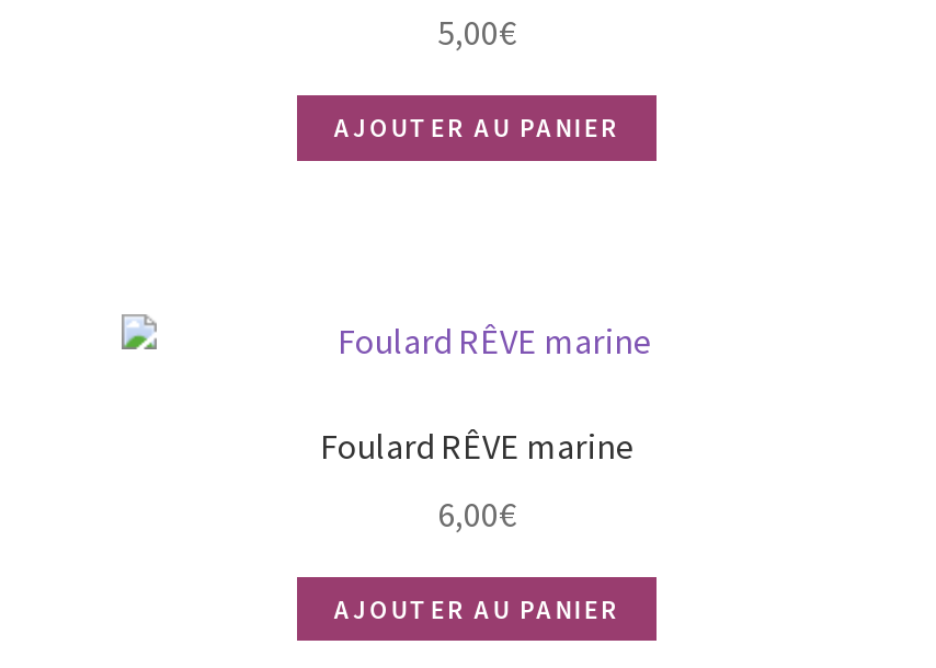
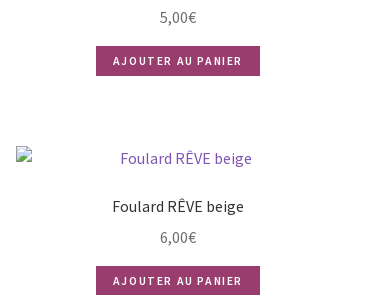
[320,424,633,468] Foulard RÊVE marine -> [112,196,244,216] Foulard RÊVE beige

